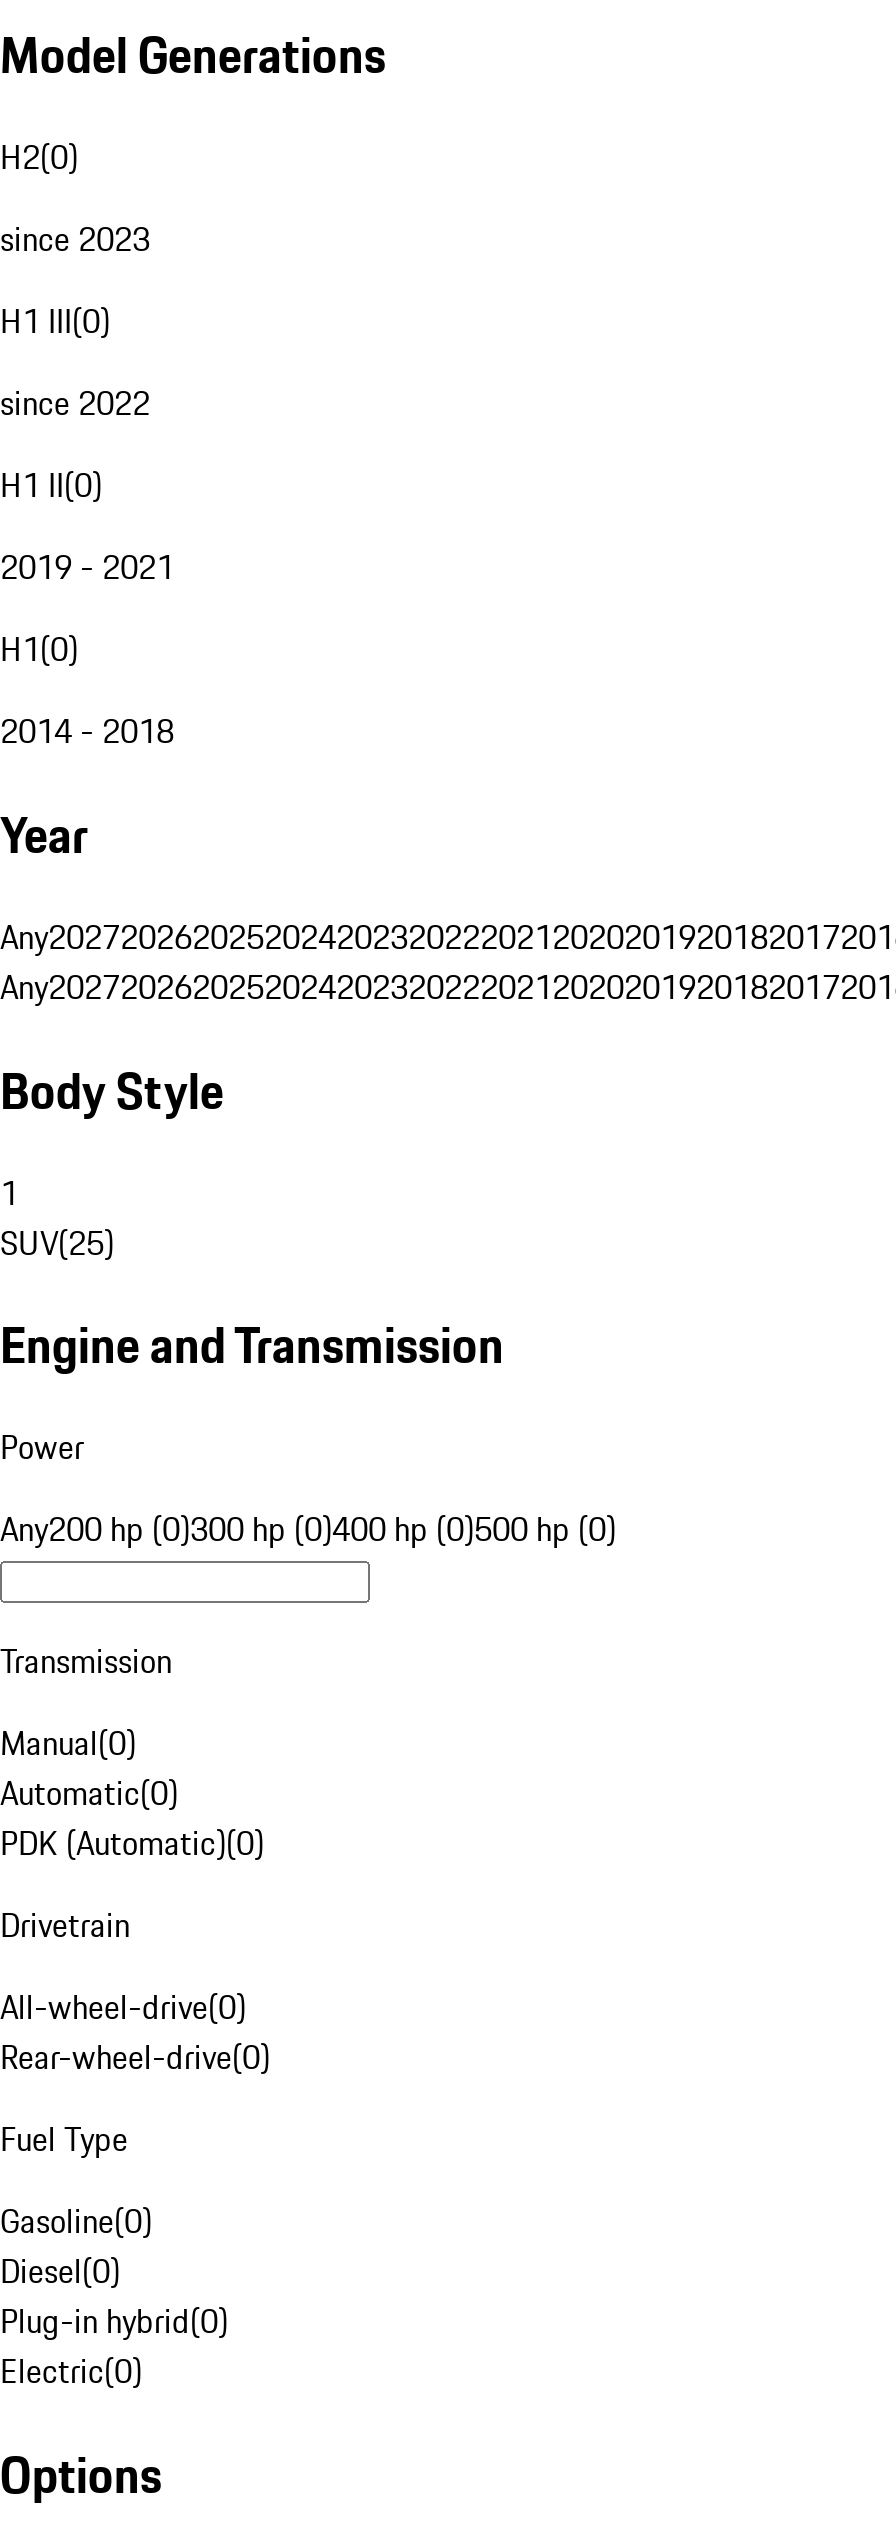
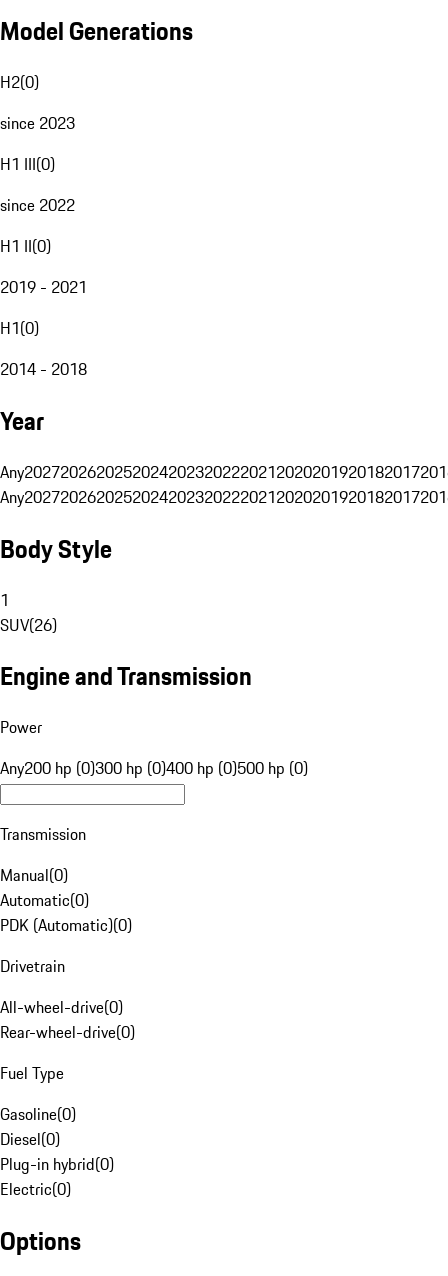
[0,1218,114,1266] SUV(25) -> [0,613,57,637] SUV(26)

